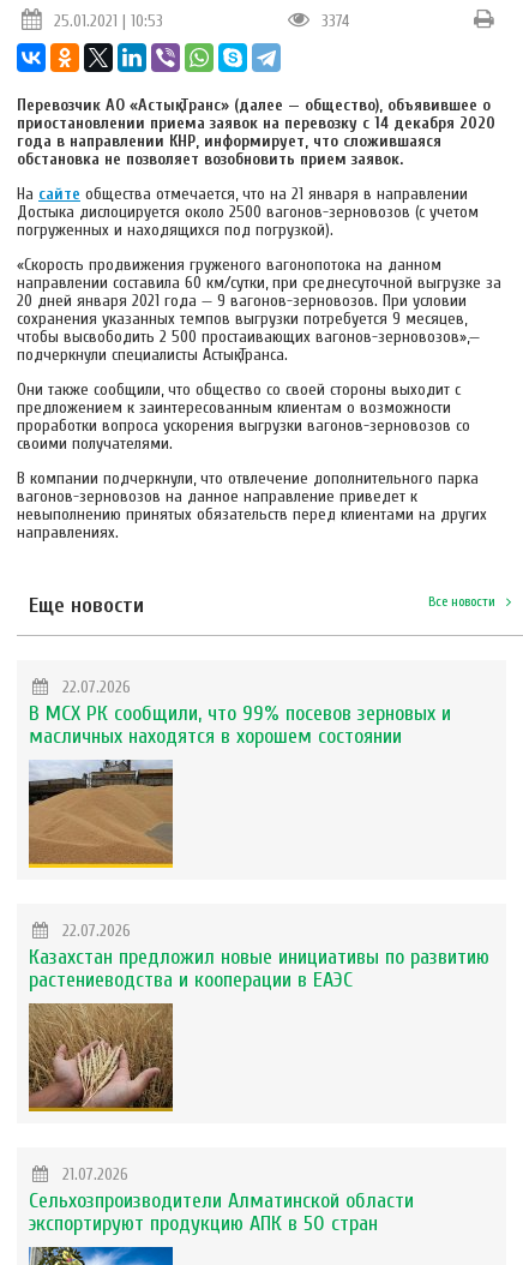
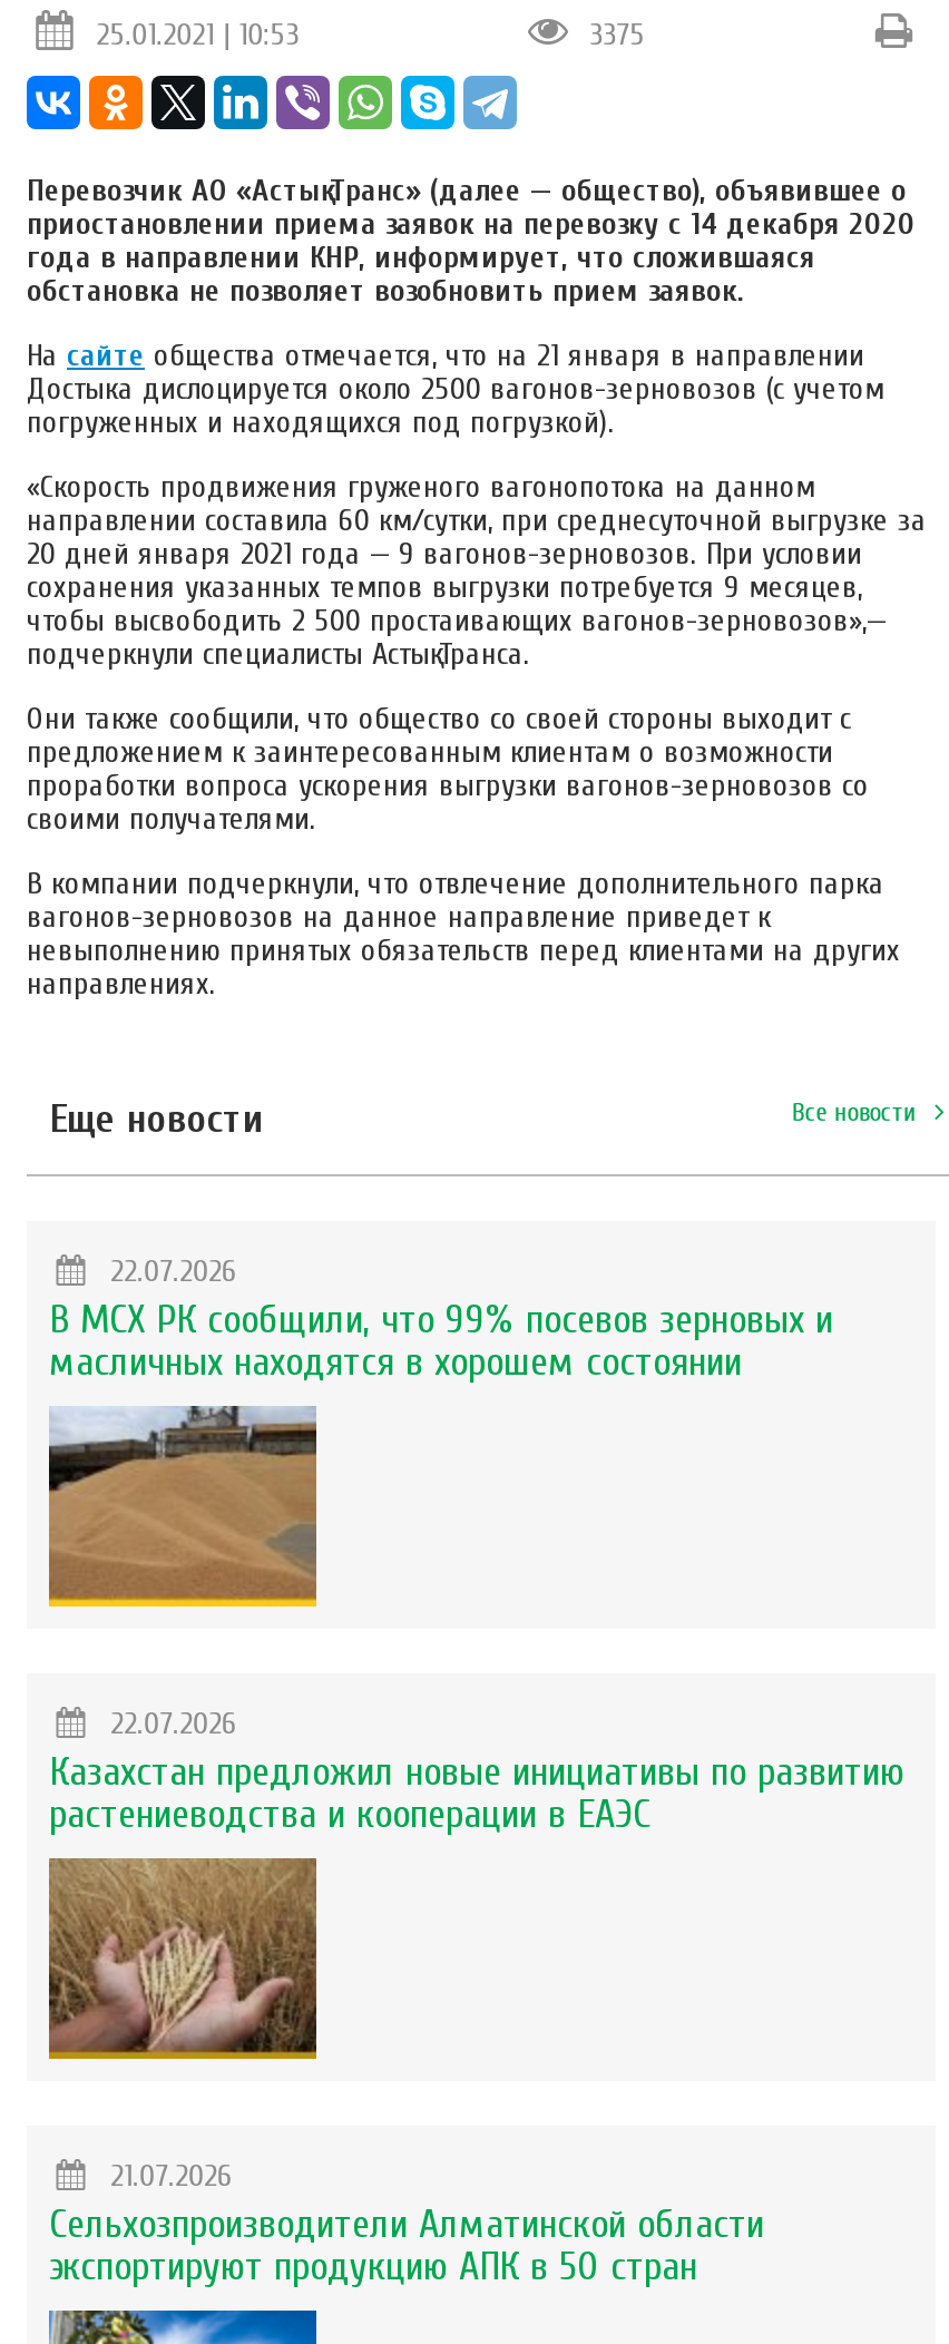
[321,11,349,31] 3374 -> [589,15,645,53] 3375

